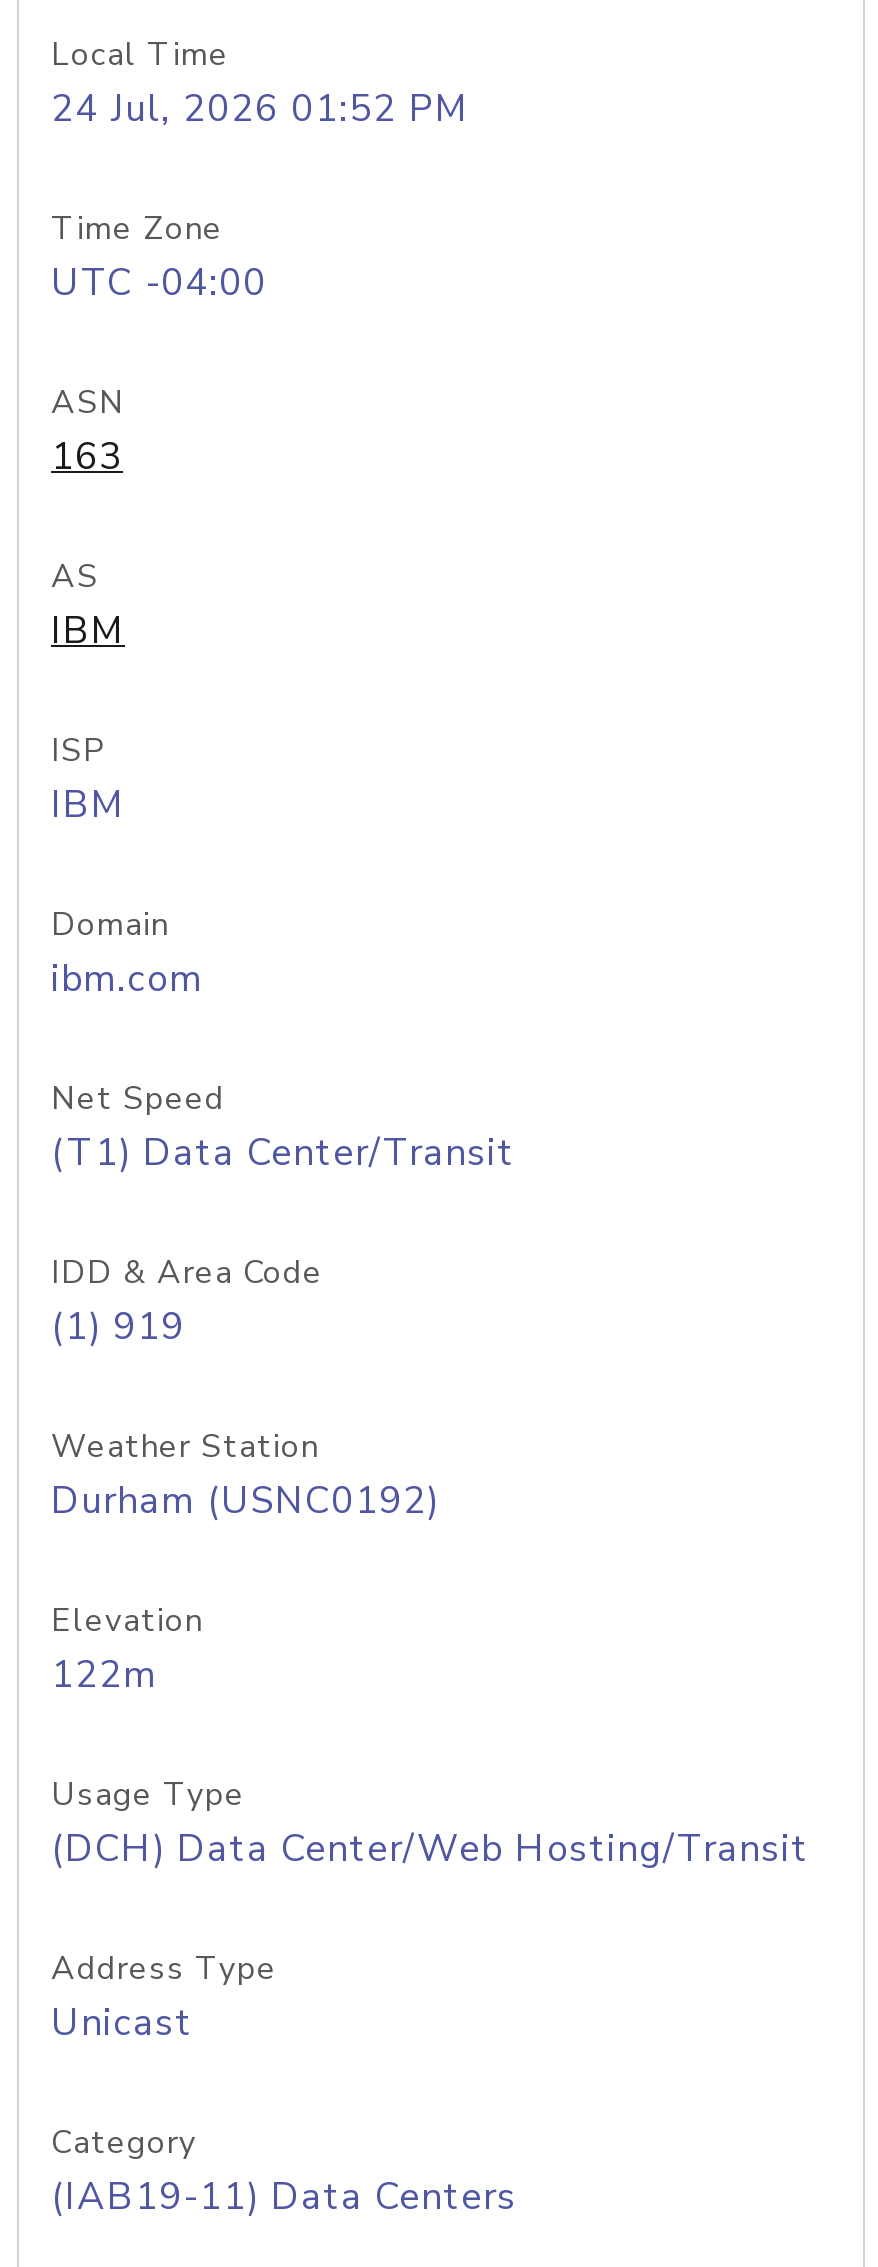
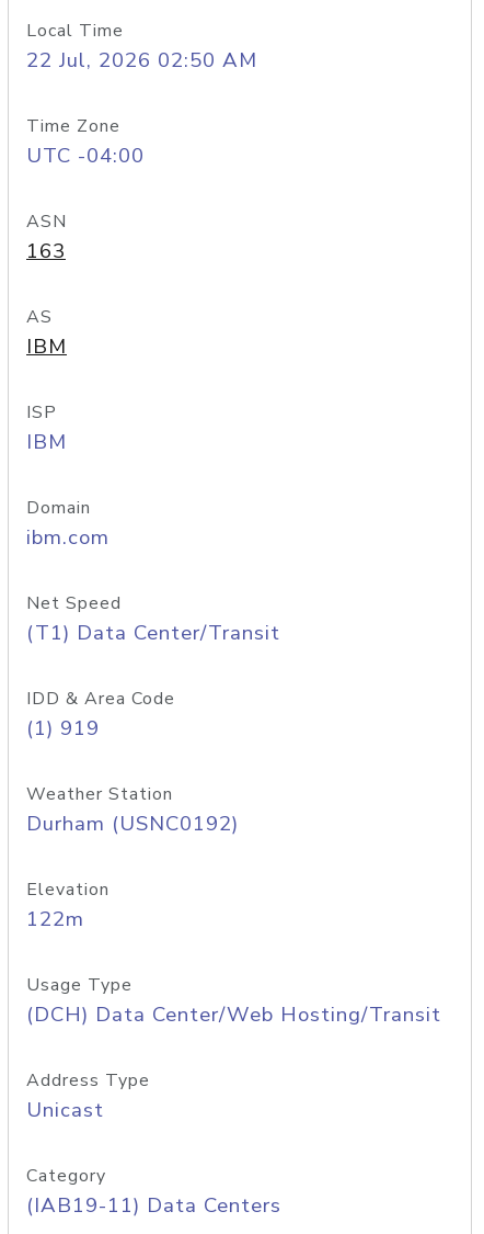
[51,83,469,135] 24 Jul, 2026 01:52 PM -> [26,46,257,75] 22 Jul, 2026 02:50 AM

